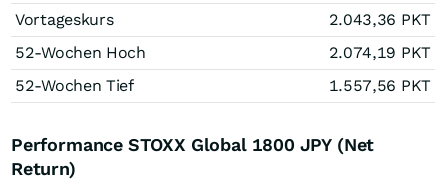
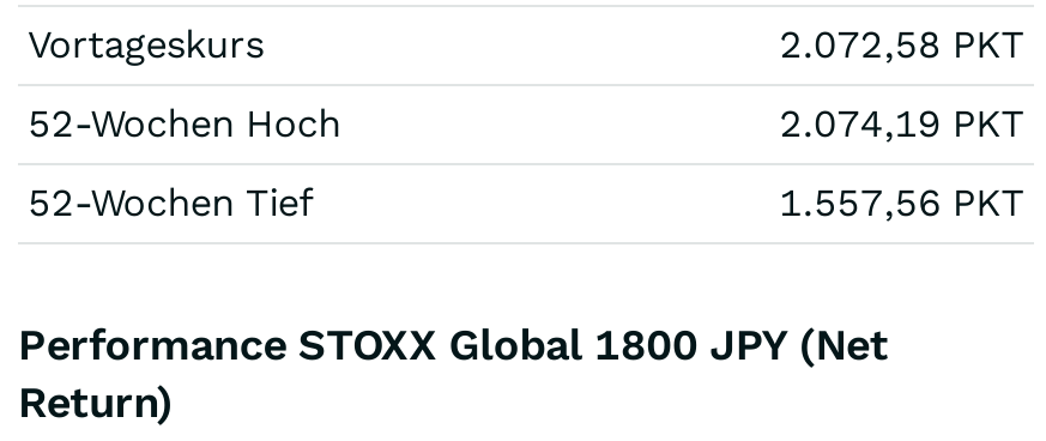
[329,10,431,29] 2.043,36 PKT -> [779,22,1024,67] 2.072,58 PKT

